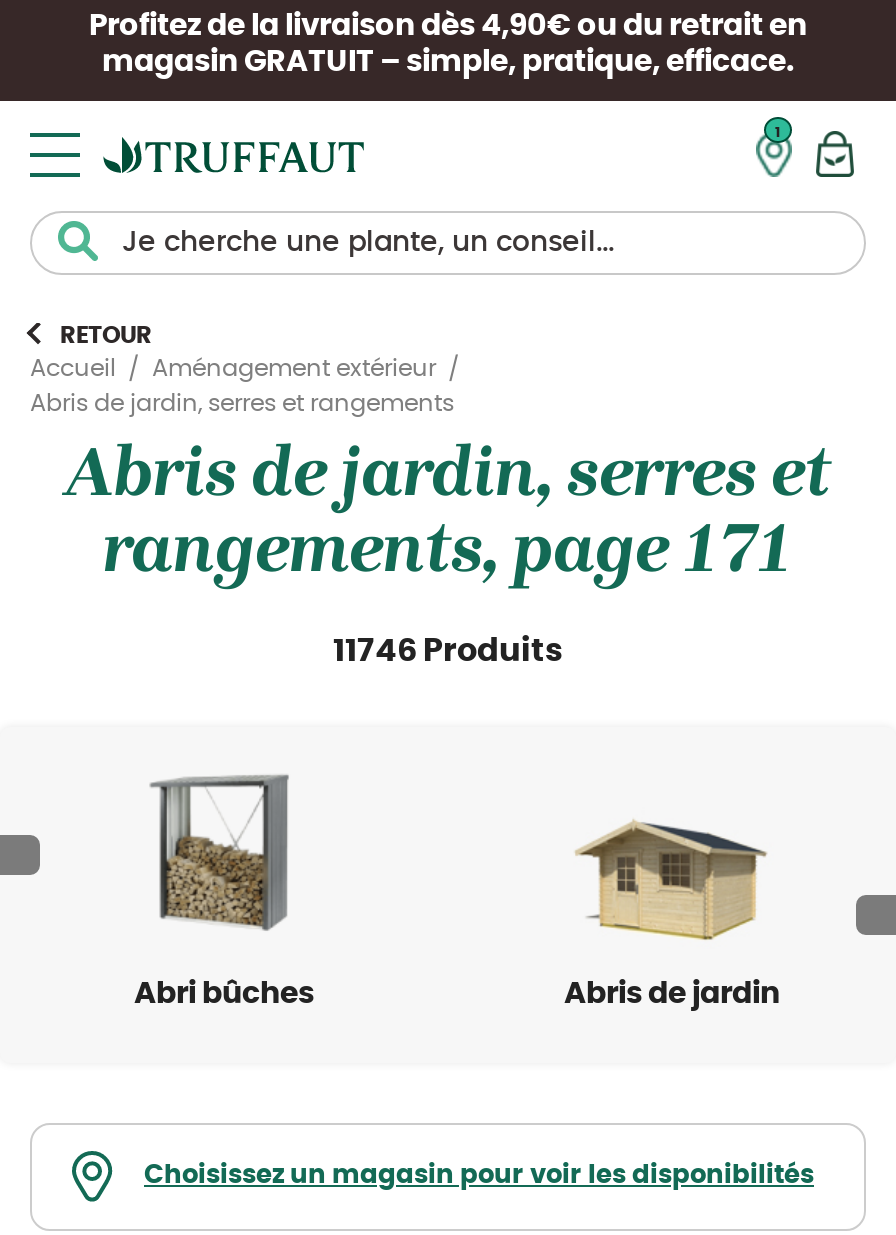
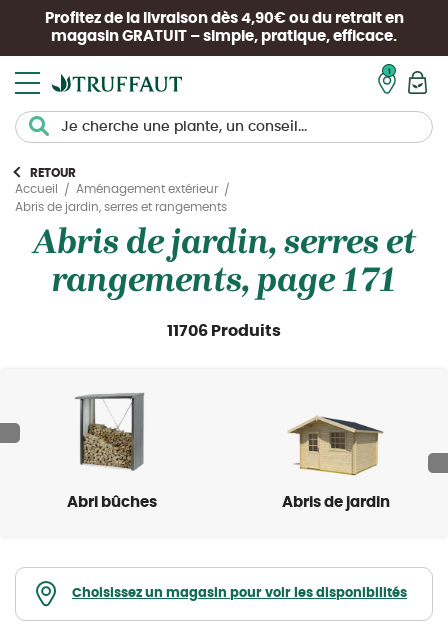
[333,635,563,667] 11746 Produits -> [167,323,281,339] 11706 Produits

